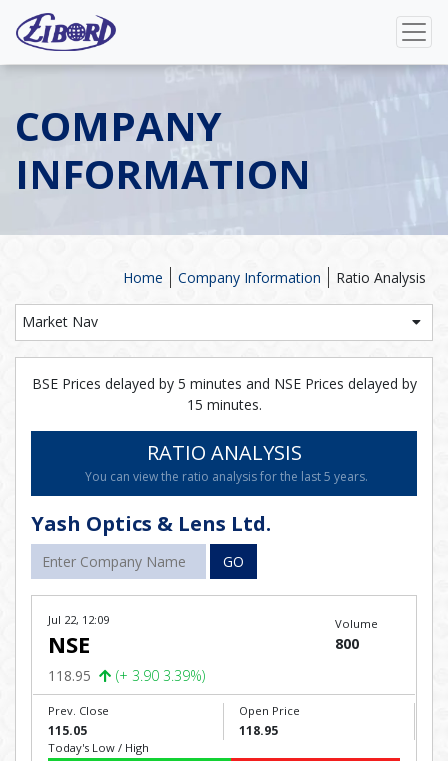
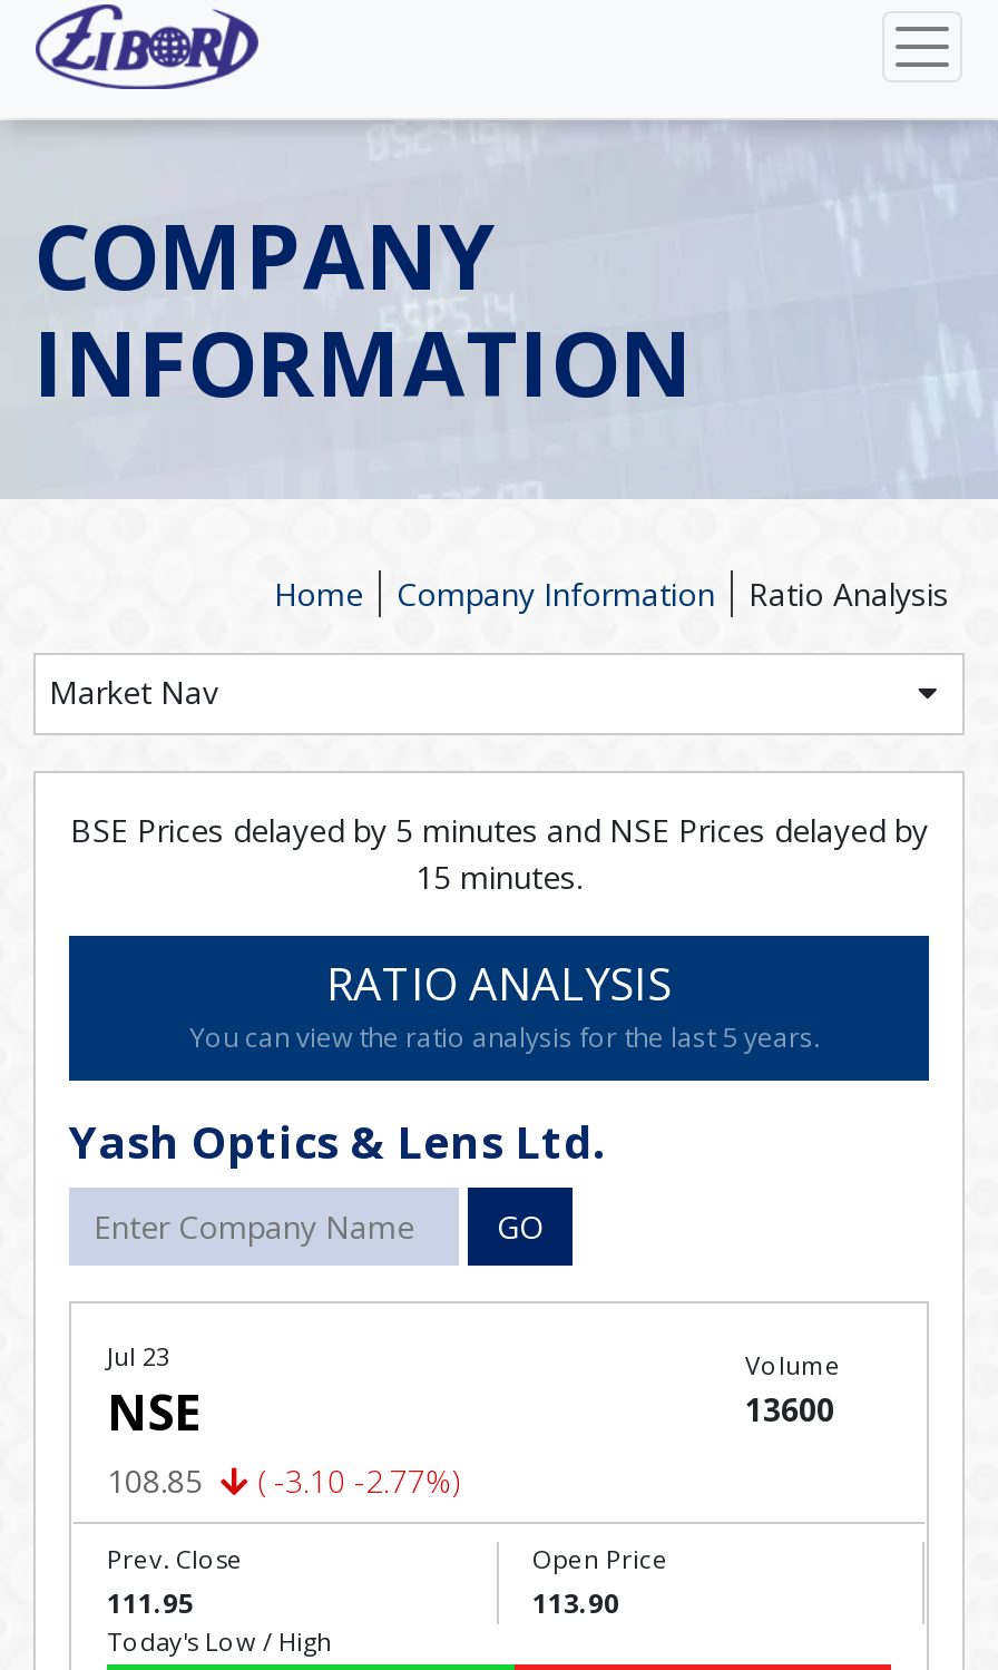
[48,612,109,627] Jul 22, 12:09 -> [107,1339,169,1373] Jul 23
[334,634,358,653] 800 -> [745,1388,834,1430] 13600
[48,666,91,685] 118.95 -> [107,1459,203,1502] 108.85
[116,666,205,685] (+ 3.90 3.39%) -> [258,1459,459,1502] ( -3.10 -2.77%)
[48,722,87,739] 115.05 -> [107,1584,194,1622] 111.95
[239,722,278,739] 118.95 -> [532,1584,619,1622] 113.90

